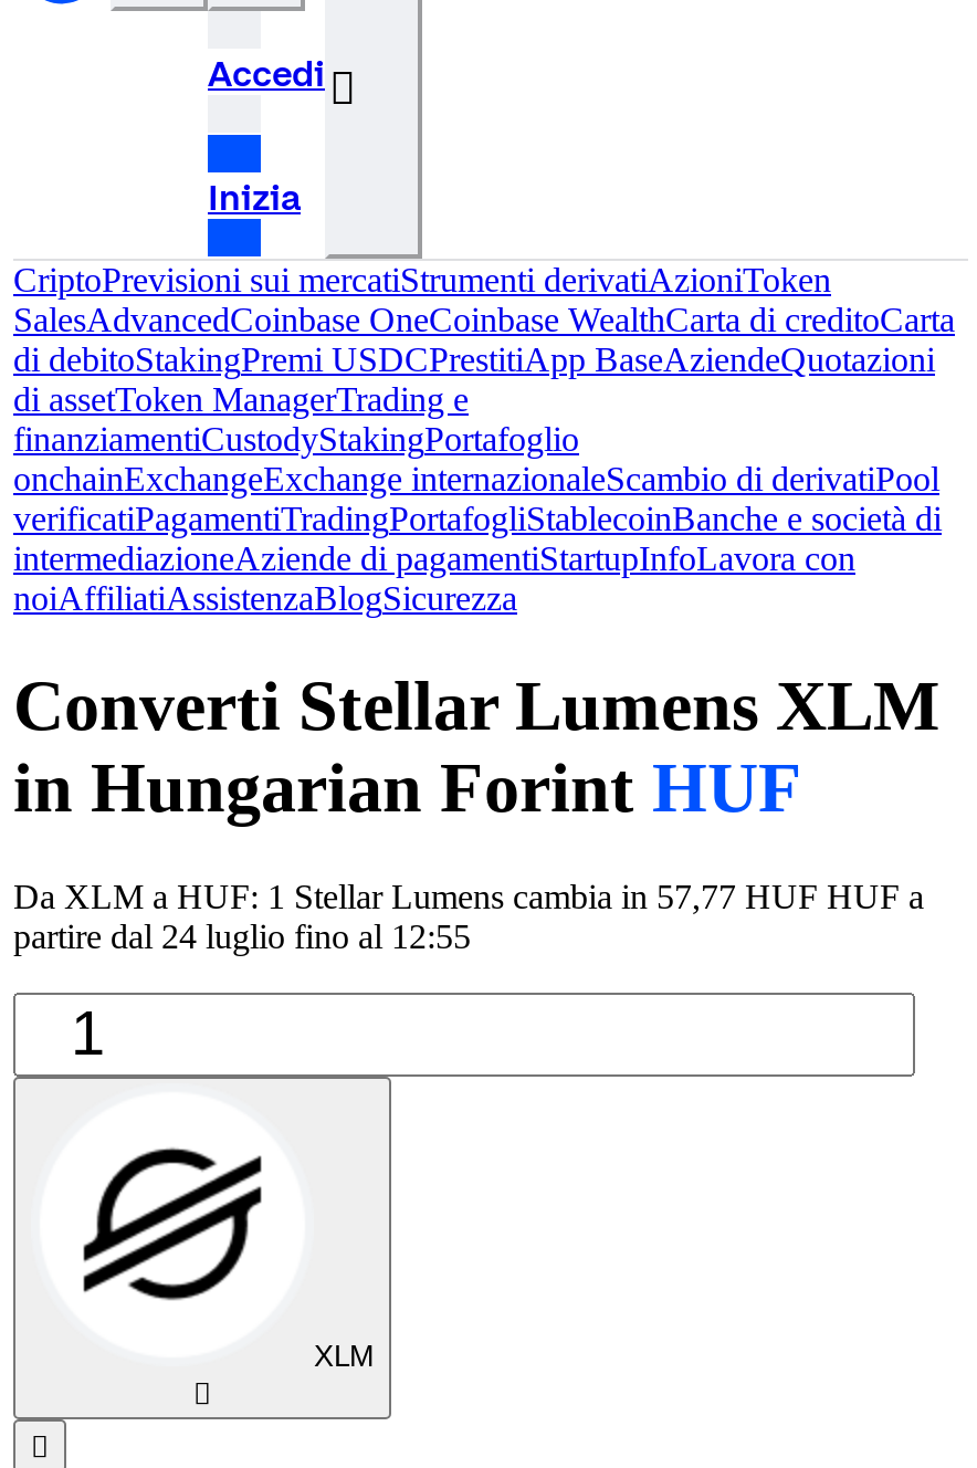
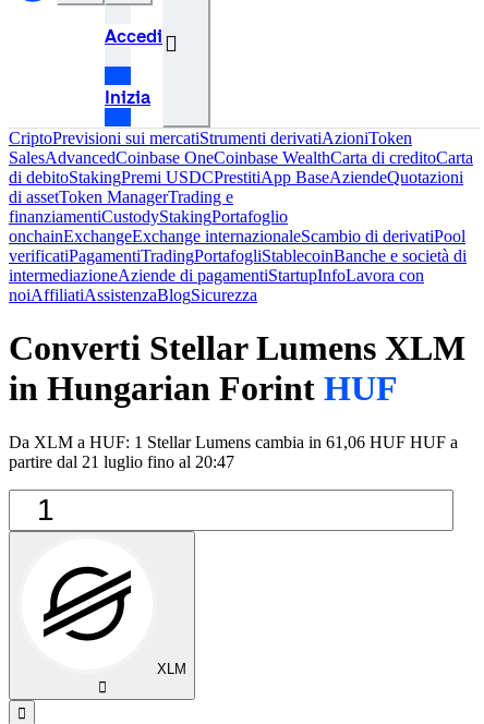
[13,877,924,915] Da XLM a HUF: 1 Stellar Lumens cambia in 57,77 HUF HUF a -> [9,433,458,451] Da XLM a HUF: 1 Stellar Lumens cambia in 61,06 HUF HUF a
[13,917,471,955] partire dal 24 luglio fino al 12:55 -> [9,452,234,471] partire dal 21 luglio fino al 20:47

